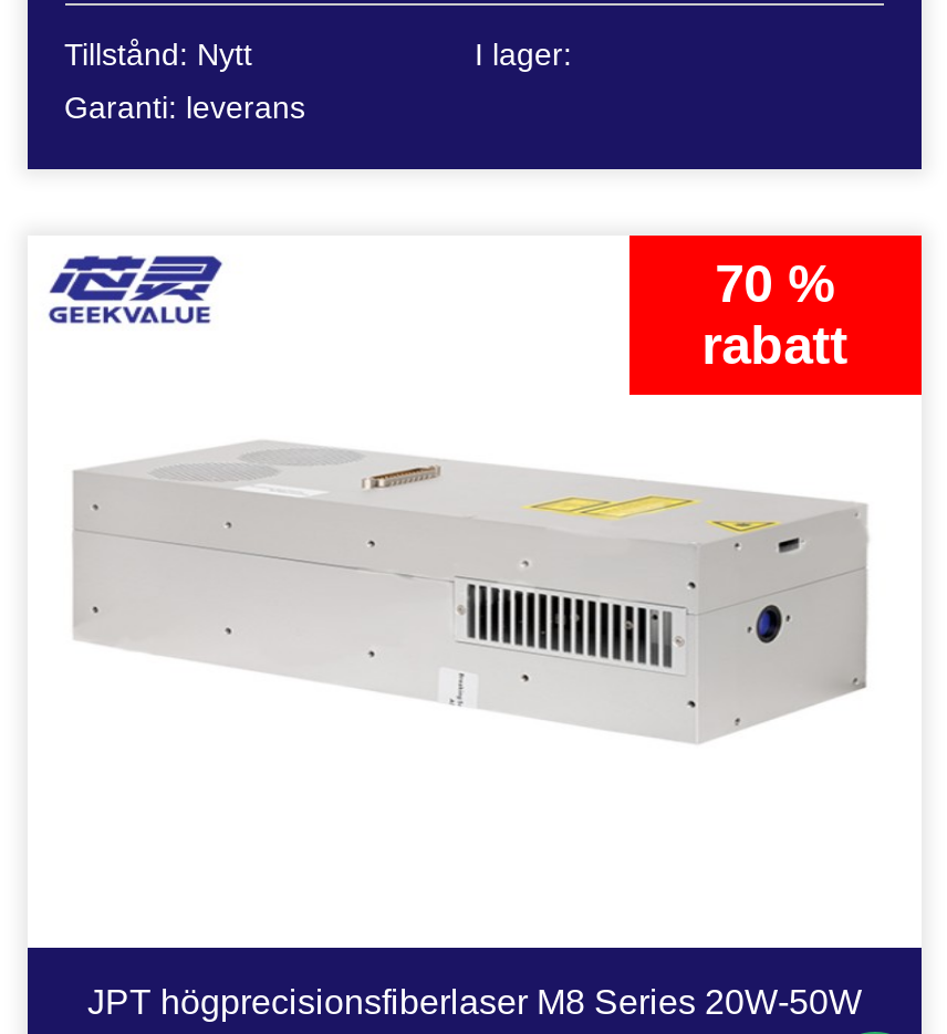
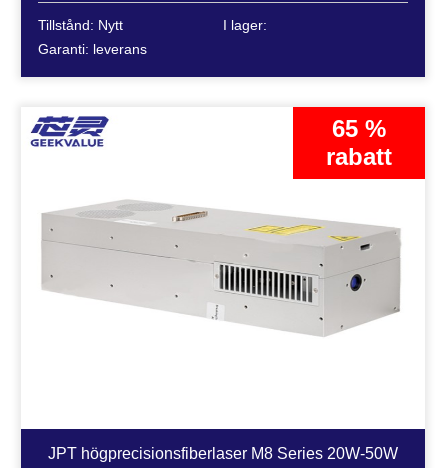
[715,253,834,313] 70 % -> [332,115,386,142] 65 %

